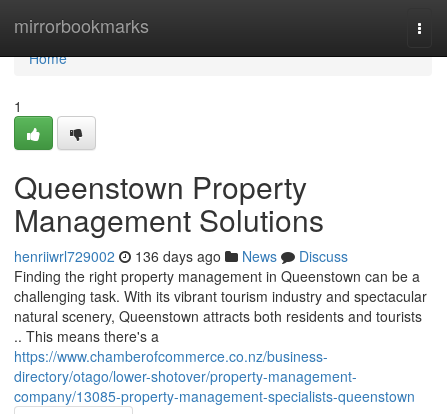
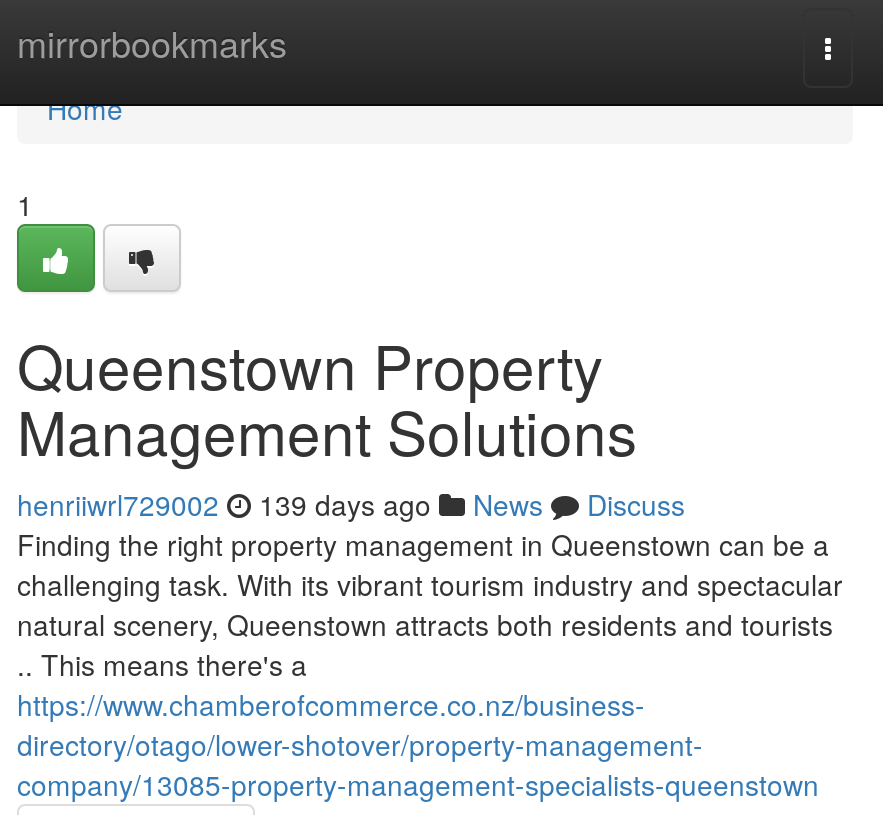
[14,246,348,266] henriiwrl729002 136 days ago News Discuss -> [17,484,685,524] henriiwrl729002 139 days ago News Discuss

